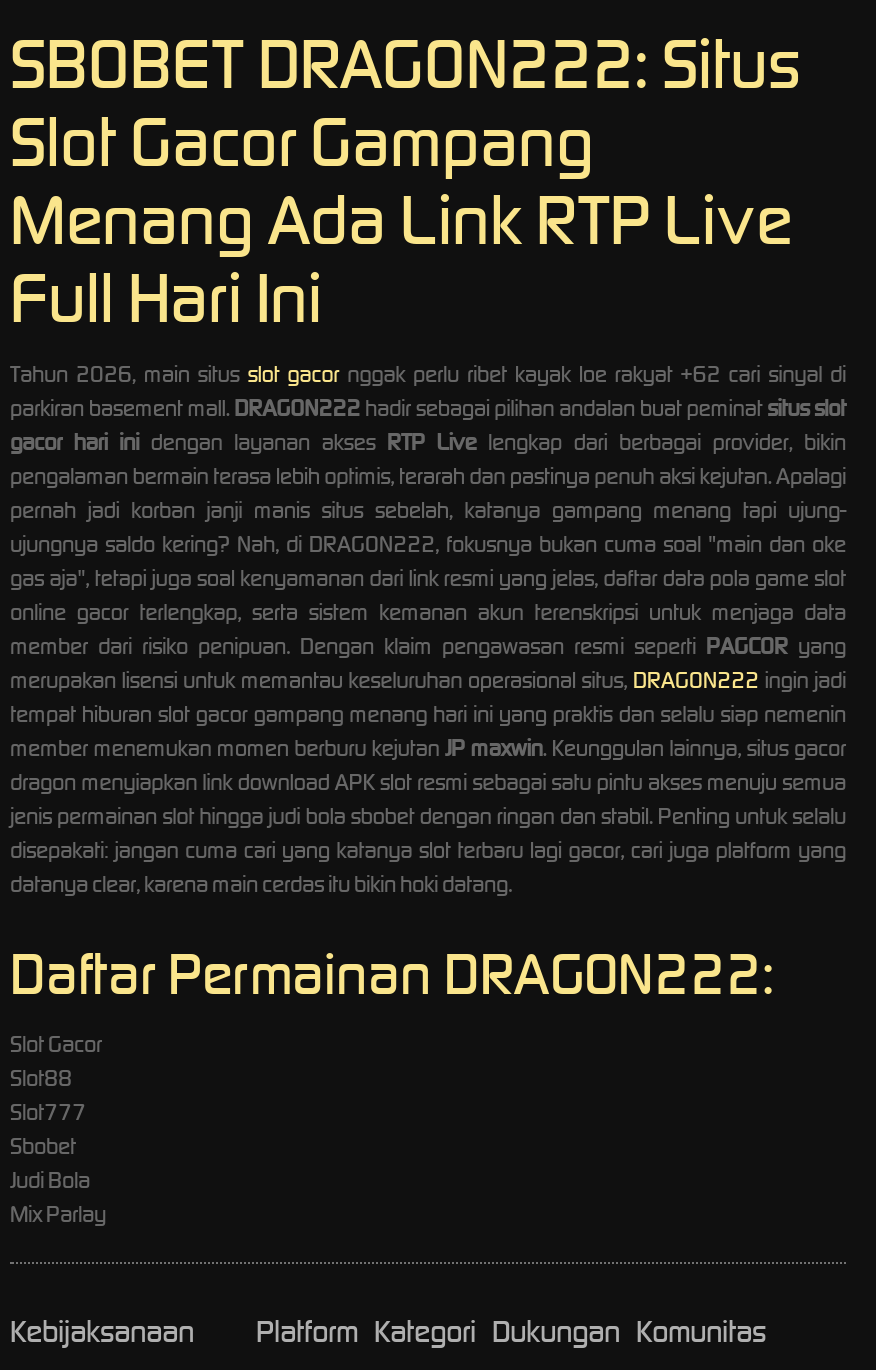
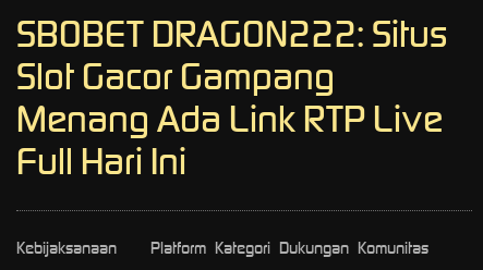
[10,361,846,1229] Tahun 2026, main situs slot gacor nggak perlu ribet kayak loe rakyat +62 cari sinyal di | parkiran basement mall. DRAGON222 hadir sebagai pilihan andalan buat peminat situs slot | gacor hari ini dengan layanan akses RTP Live lengkap dari berbagai provider, bikin | pengalaman bermain terasa lebih optimis, terarah dan pastinya penuh aksi kejutan. Apalagi | pernah jadi korban janji manis situs sebelah, katanya gampang menang tapi ujung- | ujungnya saldo kering? Nah, di DRAGON222, fokusnya bukan cuma soal "main dan oke | gas aja", tetapi juga soal kenyamanan dari link resmi yang jelas, daftar data pola game slot | online gacor terlengkap, serta sistem kemanan akun terenskripsi untuk menjaga data | member dari risiko penipuan. Dengan klaim pengawasan resmi seperti PAGCOR yang | merupakan lisensi untuk memantau keseluruhan operasional situs, DRAGON222 ingin jadi | tempat hiburan slot gacor gampang menang hari ini yang praktis dan selalu siap nemenin | member menemukan momen berburu kejutan JP maxwin. Keunggulan lainnya, situs gacor | dragon menyiapkan link download APK slot resmi sebagai satu pintu akses menuju semua | jenis permainan slot hingga judi bola sbobet dengan ringan dan stabil. Penting untuk selalu | disepakati: jangan cuma cari yang katanya slot terbaru lagi gacor, cari juga platform yang | datanya clear, karena main cerdas itu bikin hoki datang. | Daftar Permainan DRAGON222: | Slot Gacor | Slot88 | Slot777 | Sbobet | Judi Bola | Mix Parlay -> none

